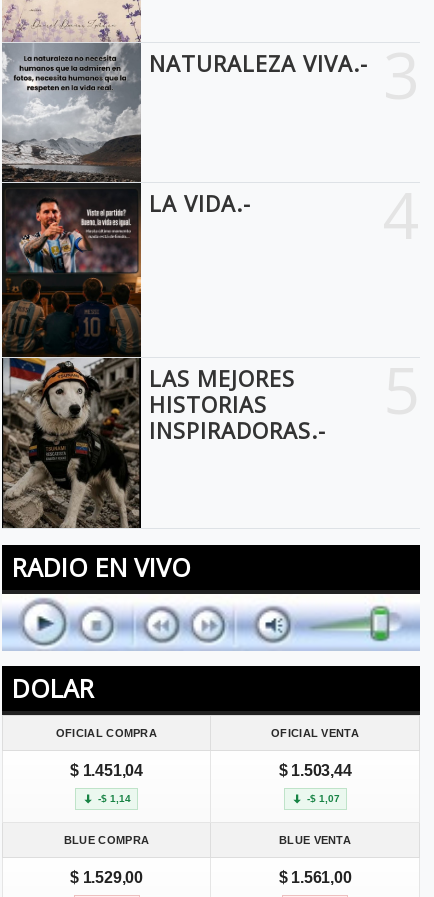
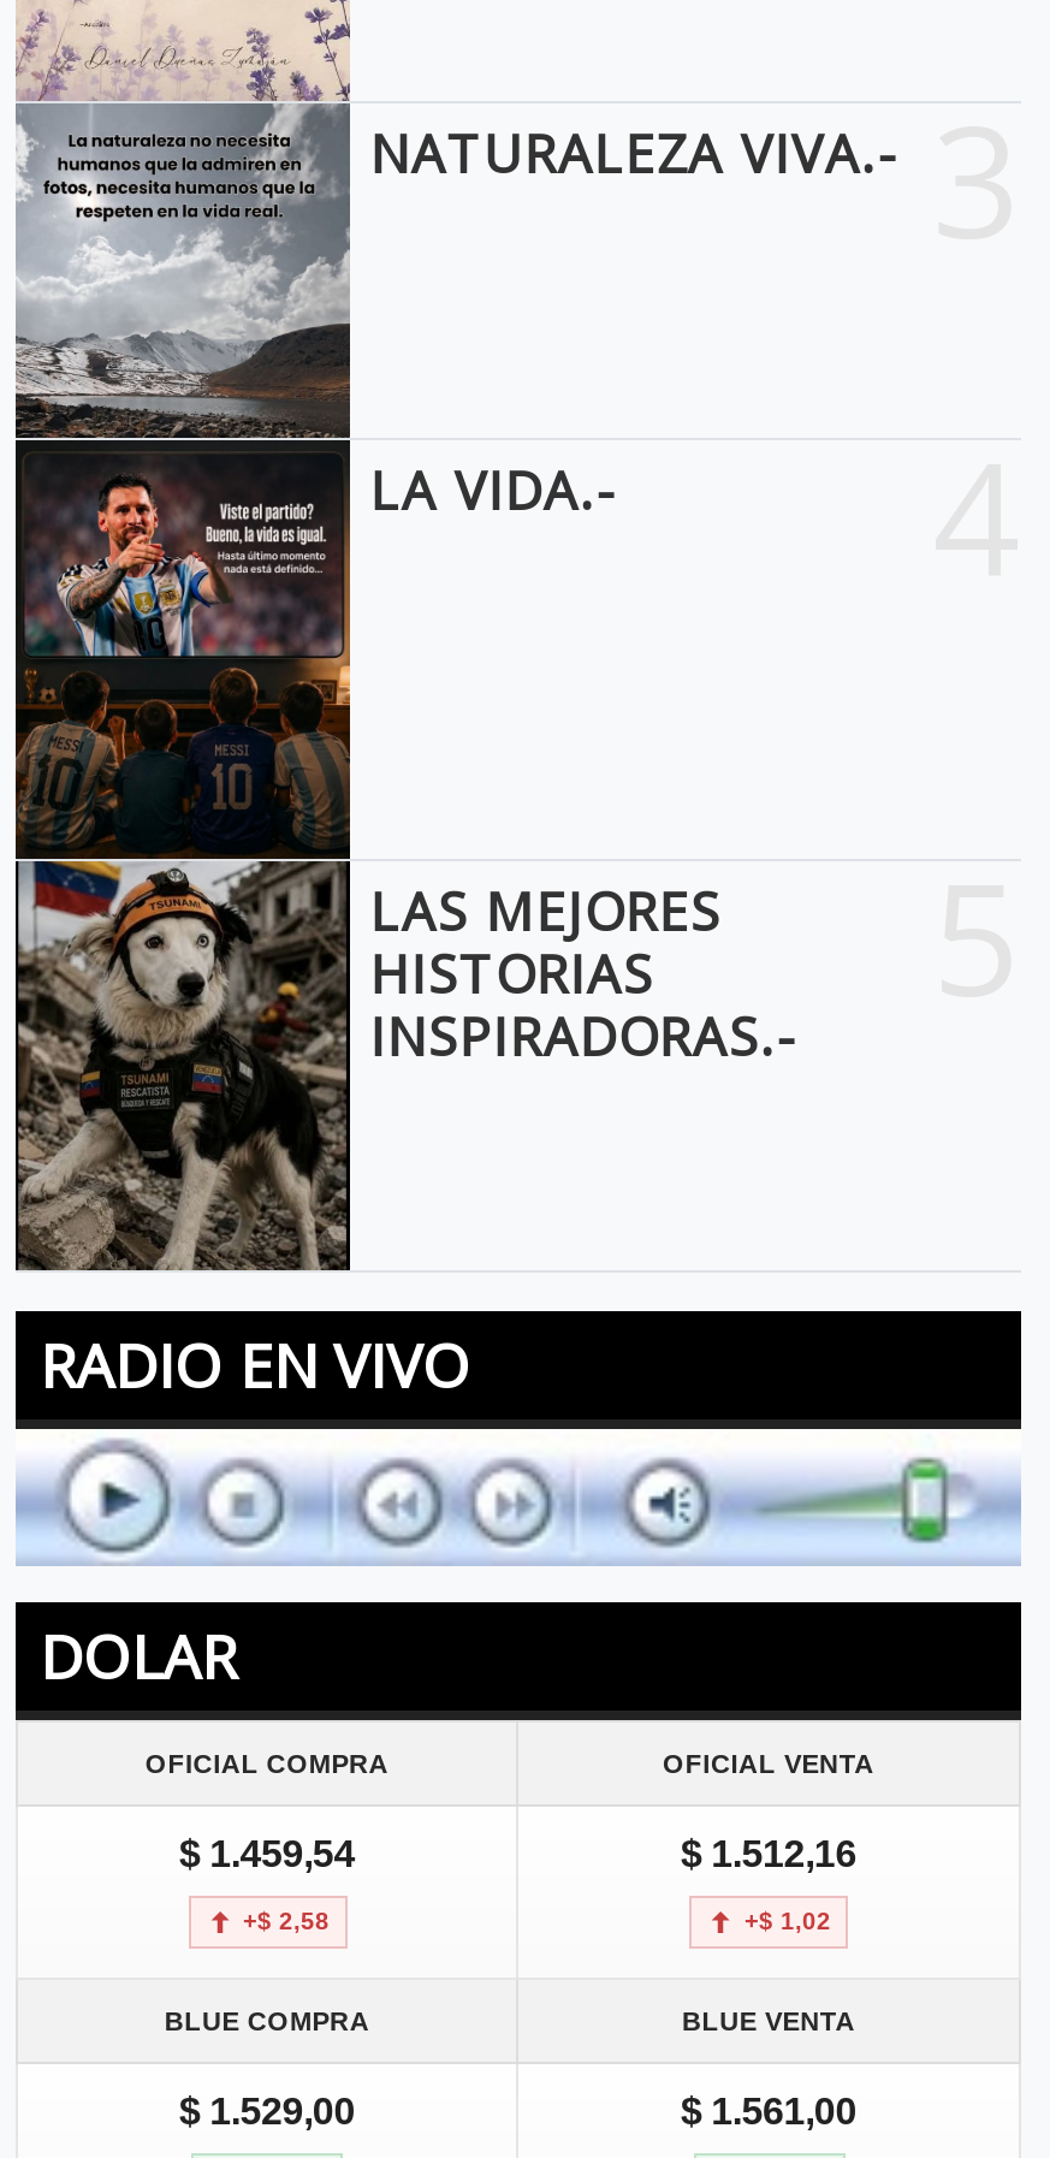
[70,762,143,779] $ 1.451,04 -> [179,1834,355,1875] $ 1.459,54
[278,762,351,779] $ 1.503,44 -> [681,1834,856,1875] $ 1.512,16
[98,793,131,804] -$ 1,14 -> [243,1909,330,1935] +$ 2,58
[306,793,339,804] -$ 1,07 -> [745,1909,831,1935] +$ 1,02

